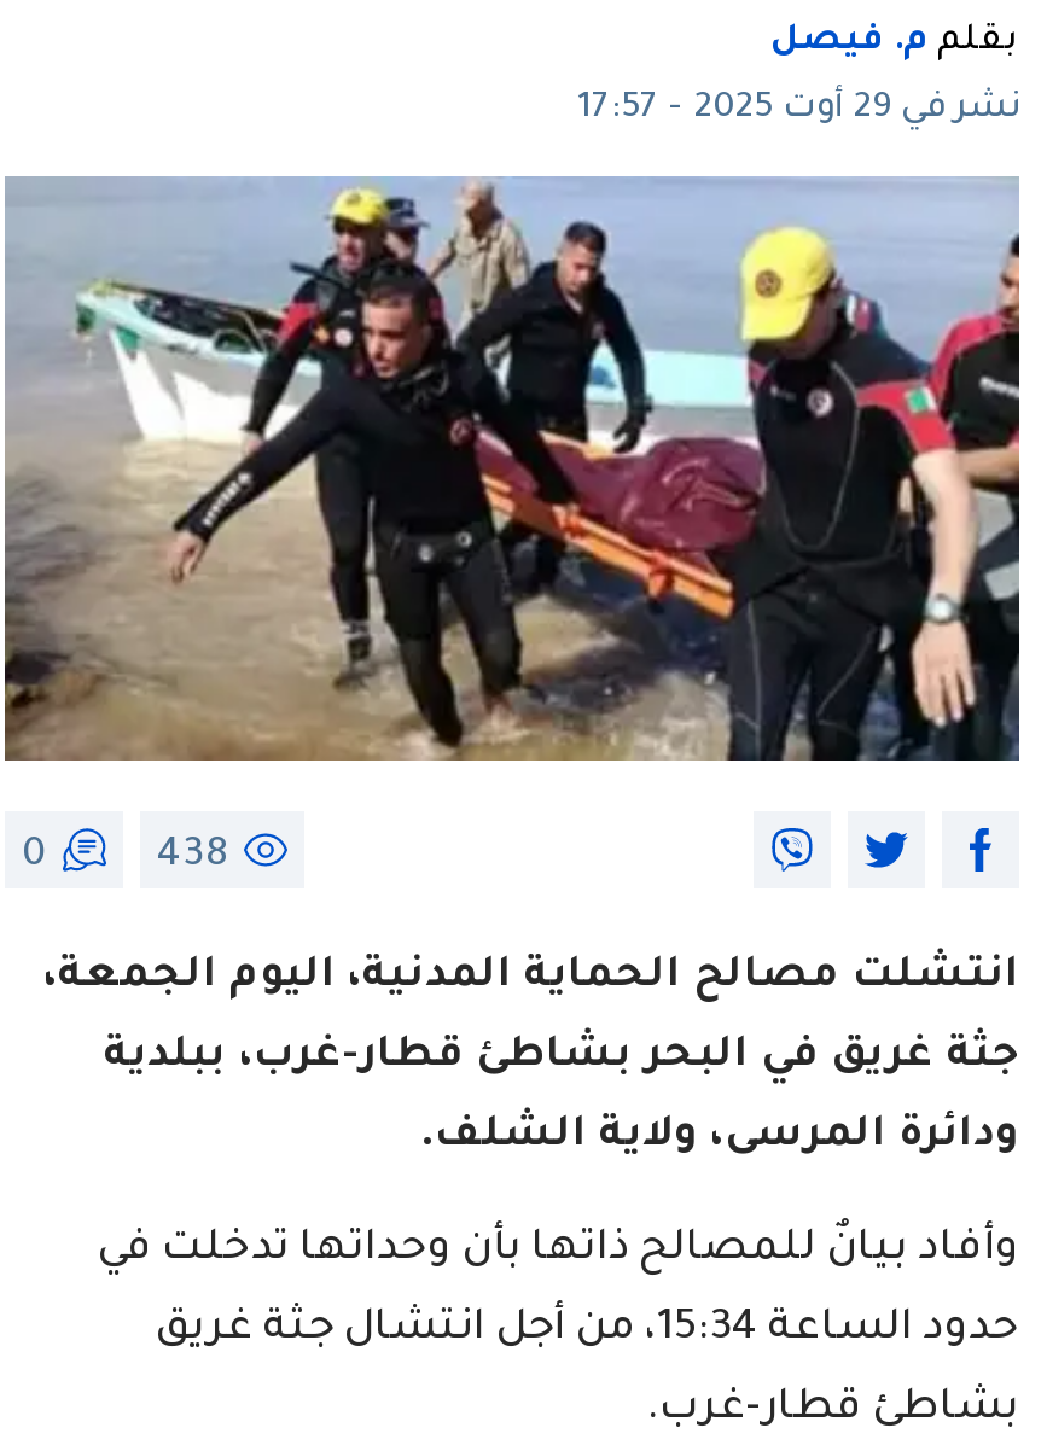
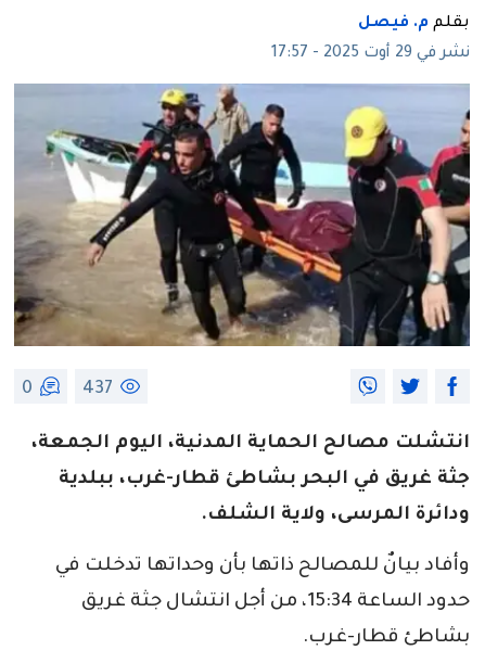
[157,834,227,878] 438 -> [82,379,113,399] 437

